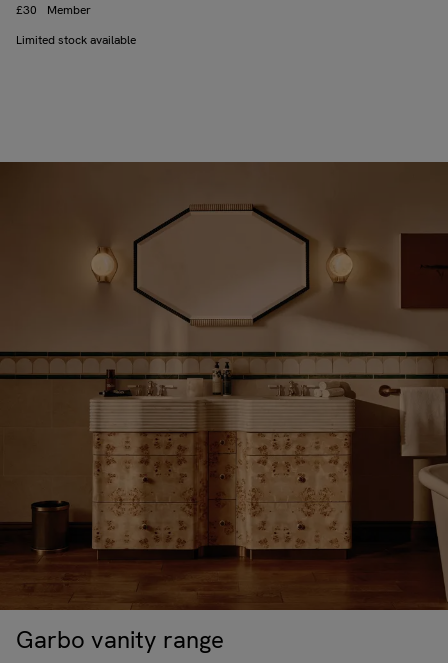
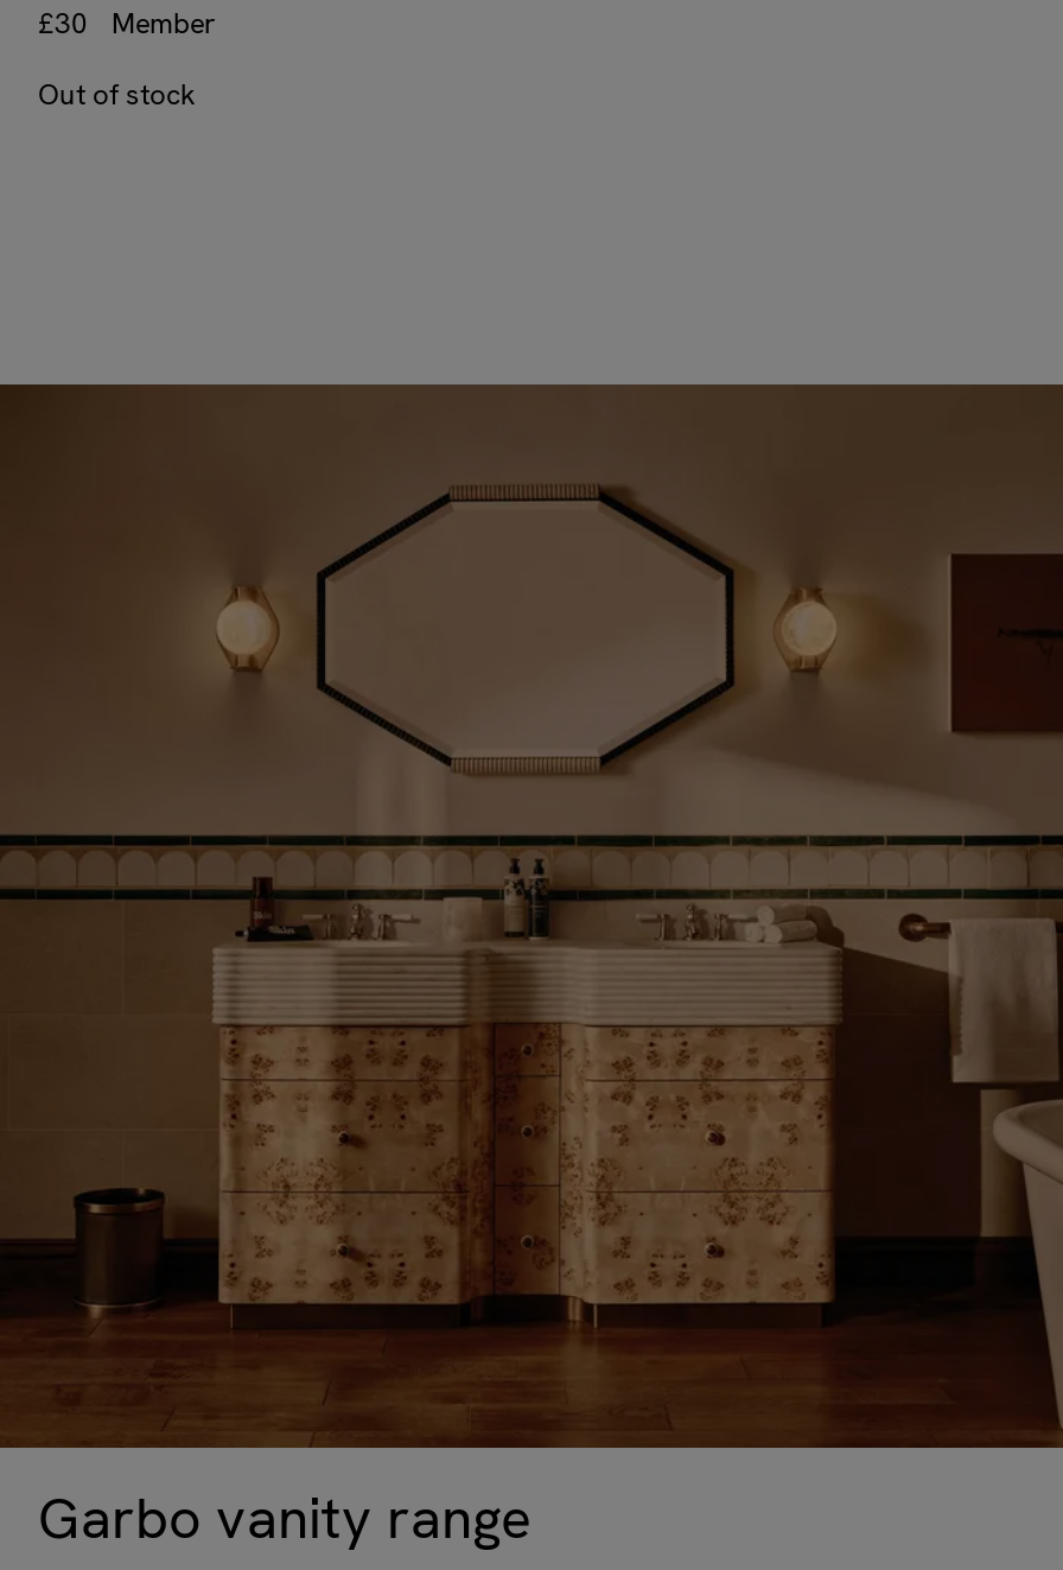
[16,32,136,48] Limited stock available -> [38,76,195,114] Out of stock

